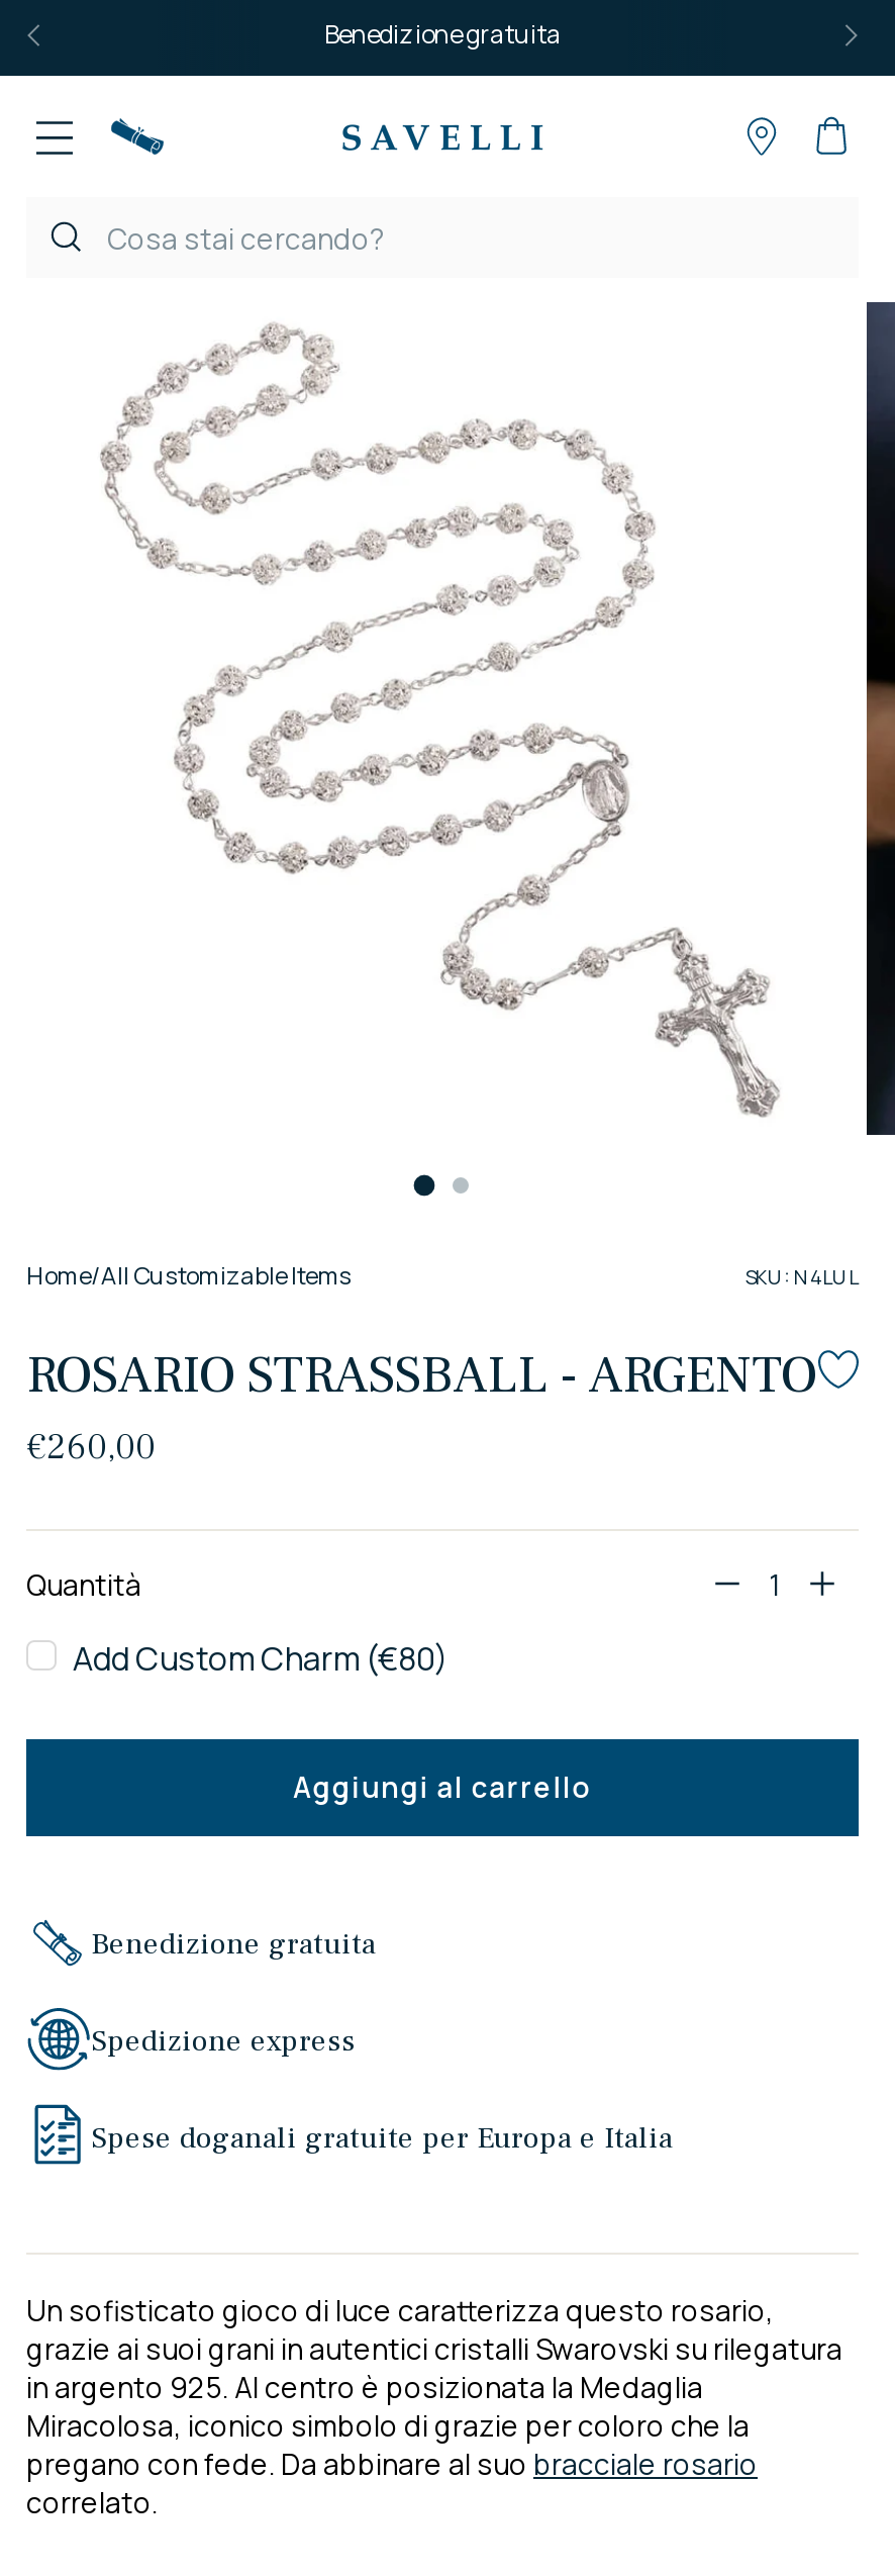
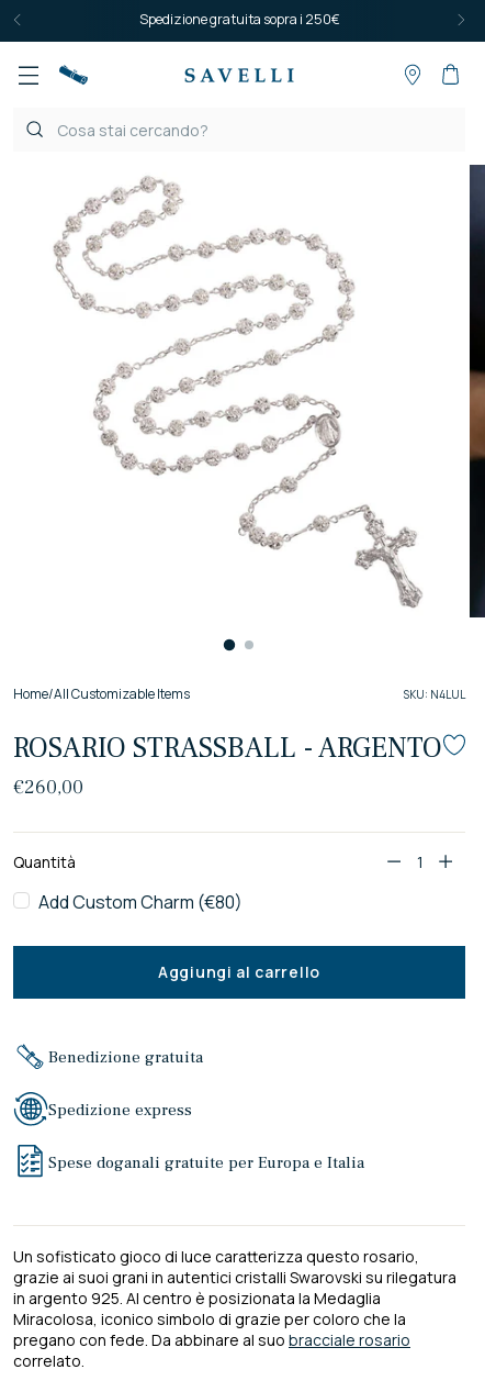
[324,17,561,52] Benedizione gratuita -> [139,10,340,29] Spedizione gratuita sopra i 250€

